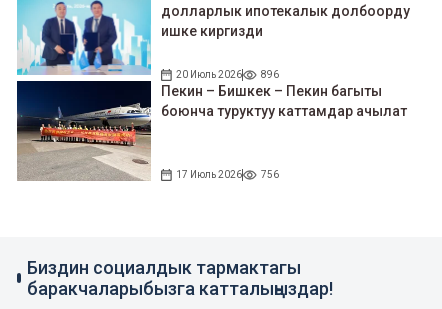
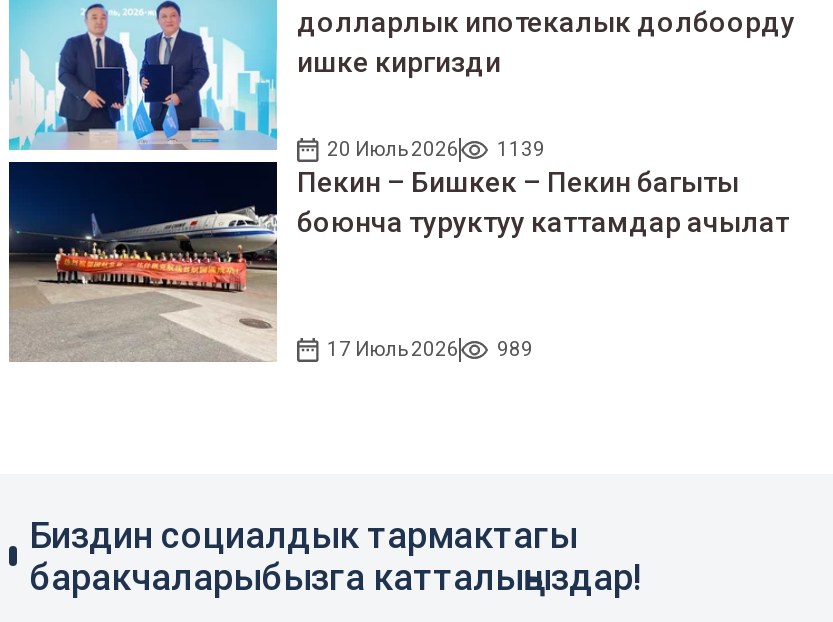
[176,69,279,80] 20 Июль 2026 896 -> [327,137,545,159] 20 Июль 2026 1139
[176,169,279,180] 17 Июль 2026 756 -> [327,338,533,360] 17 Июль 2026 989

